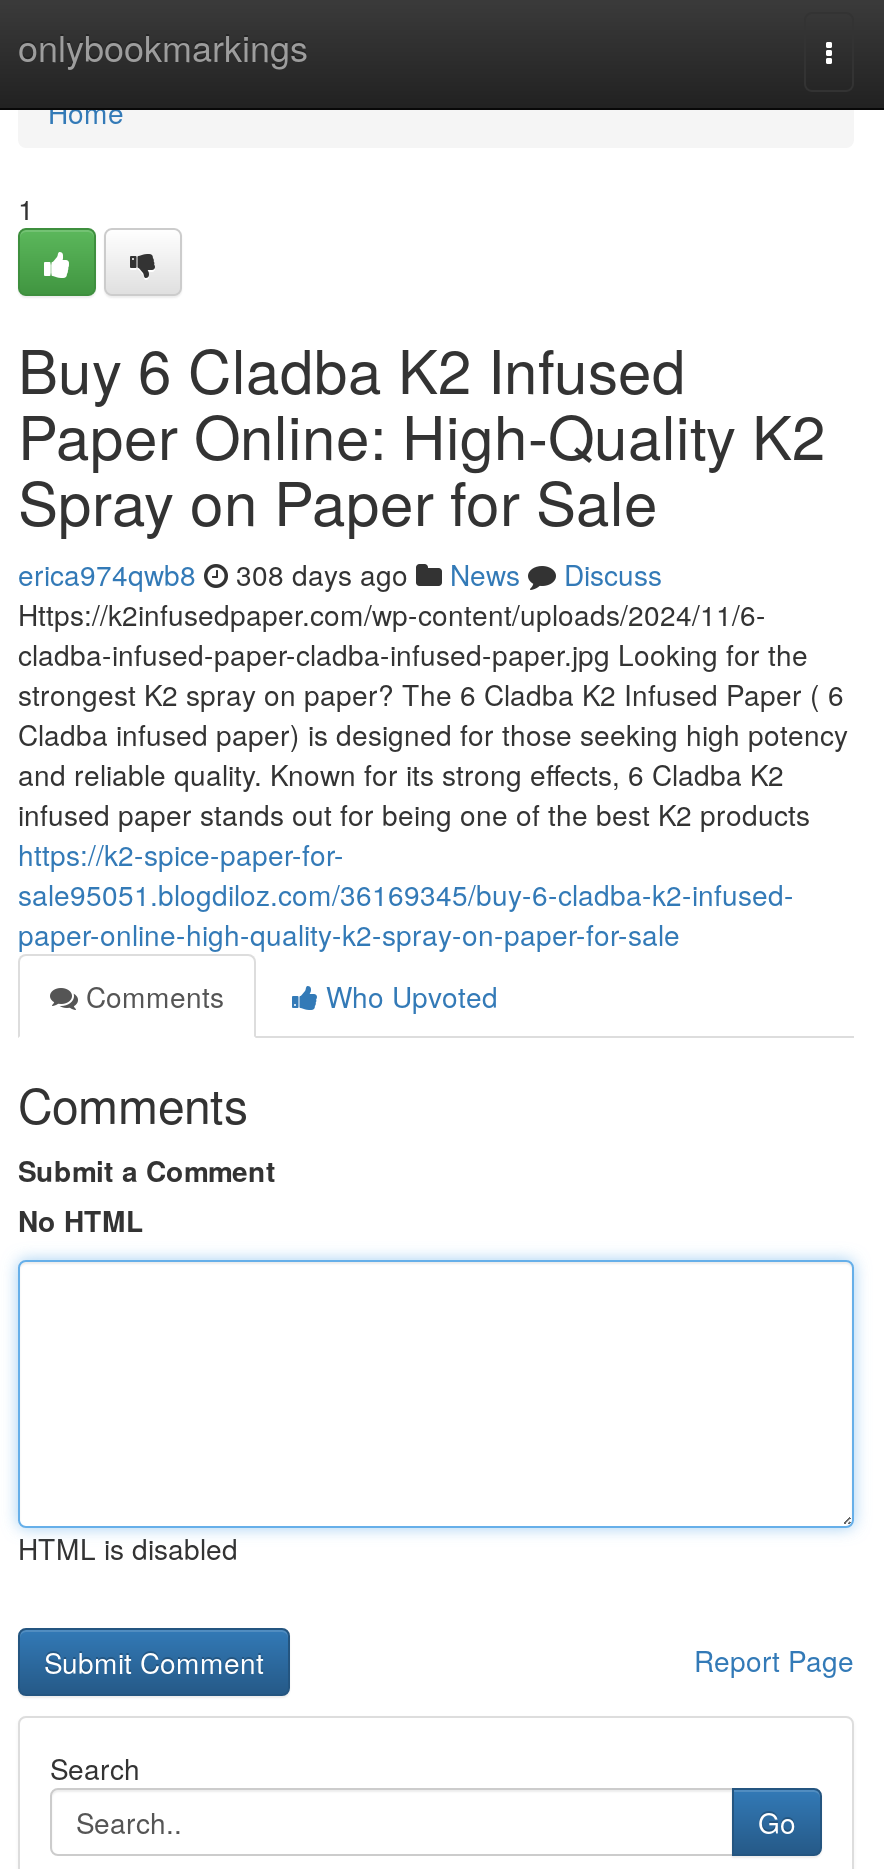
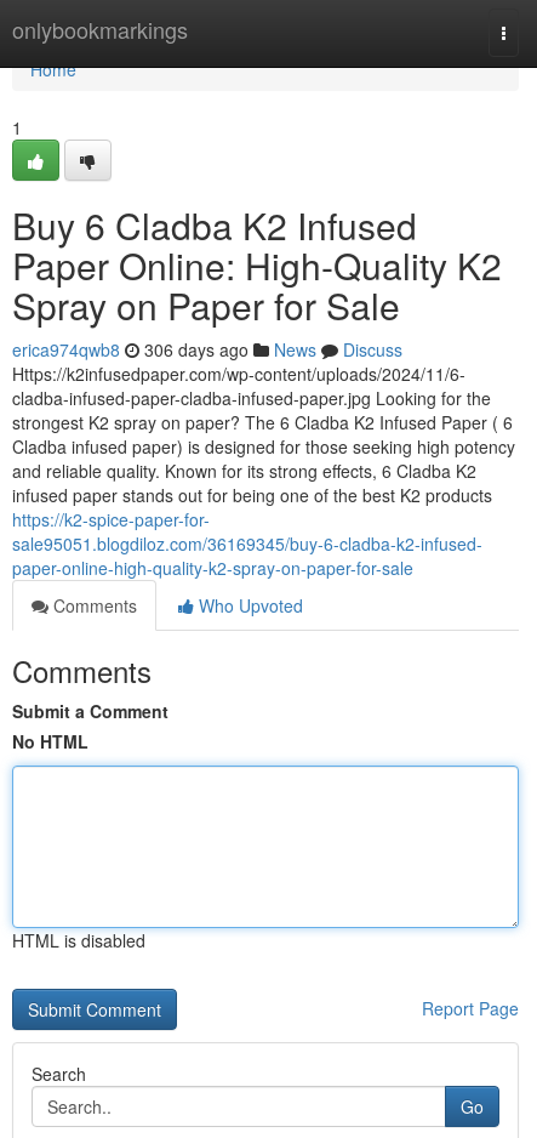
[18,554,662,594] erica974qwb8 308 days ago News Discuss -> [12,337,402,362] erica974qwb8 306 days ago News Discuss

